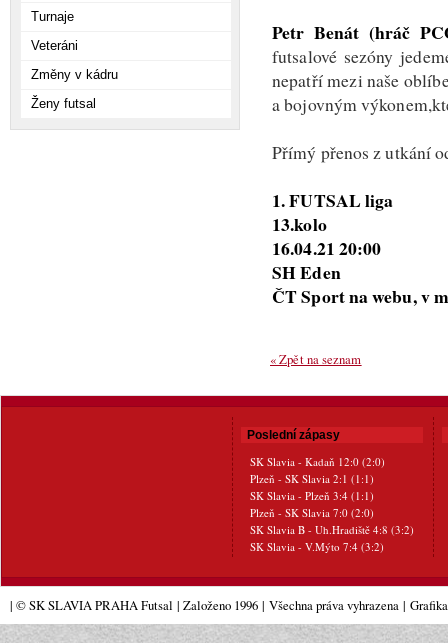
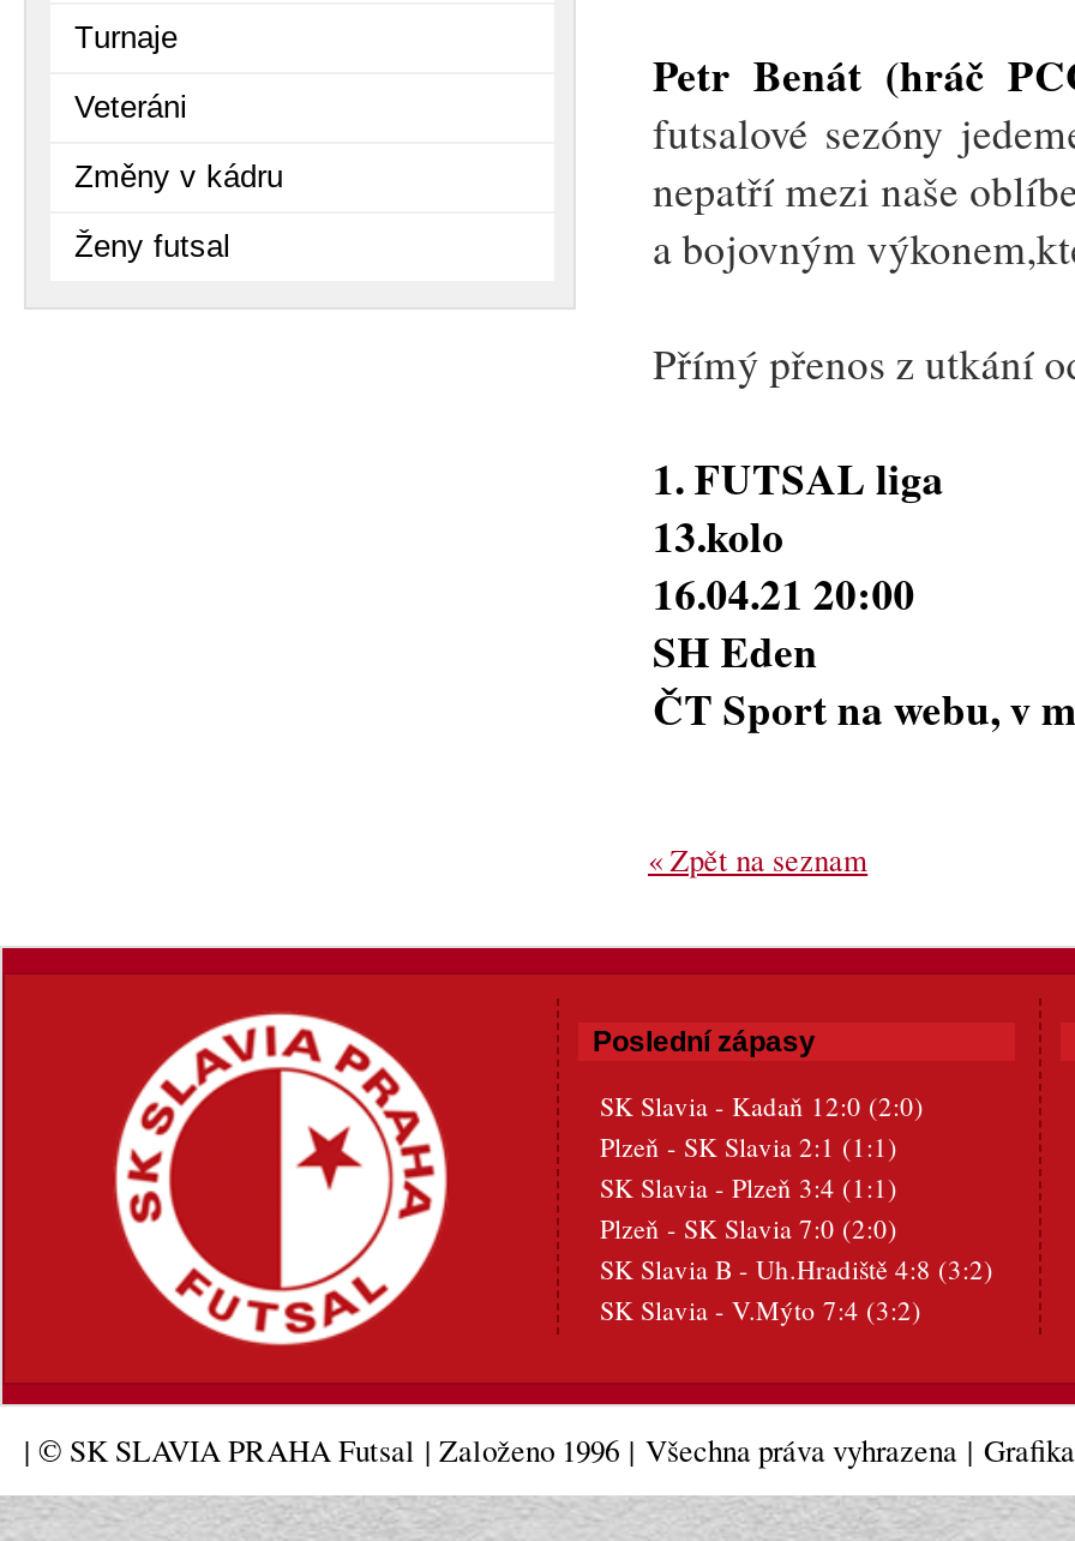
none -> [113,1011,449,1347] [image]

